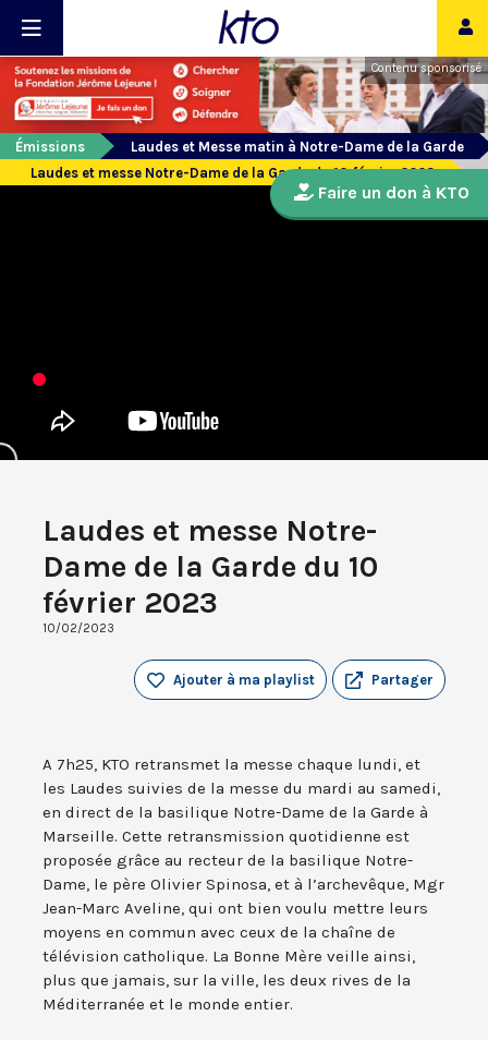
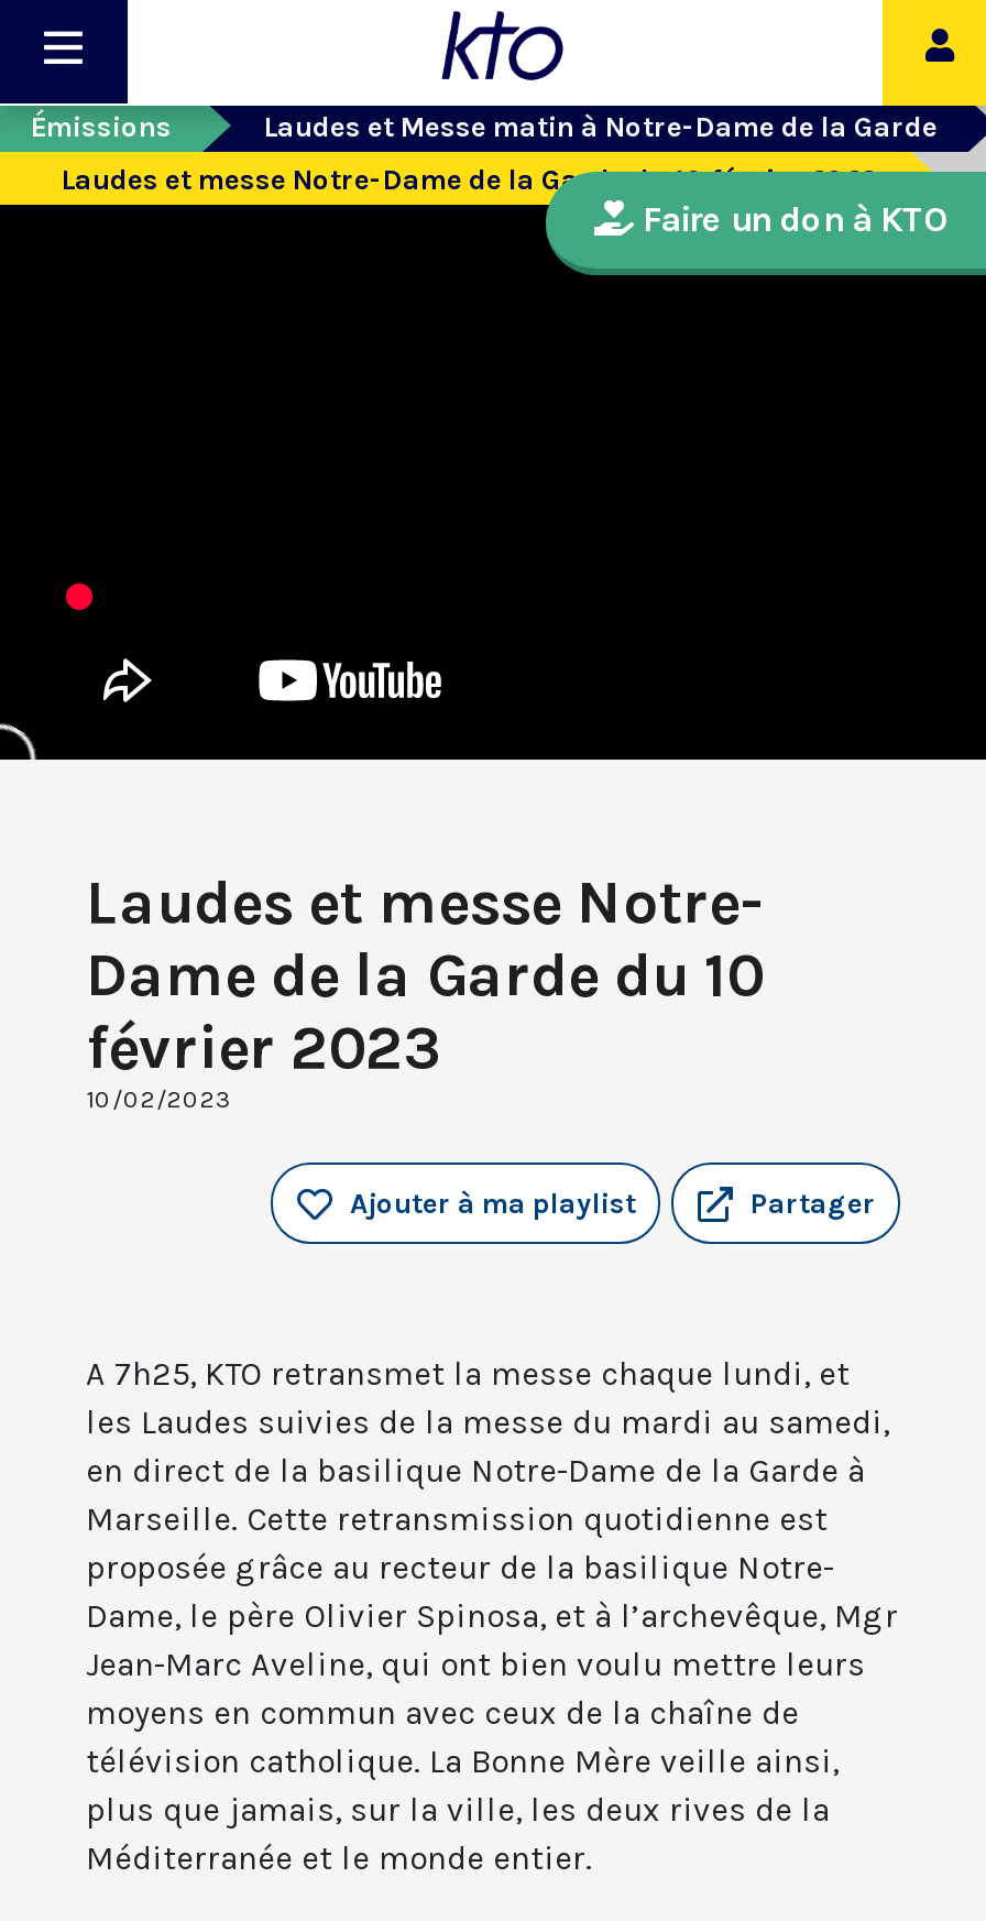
[3,56,485,138] [image] | Contenu sponsorisé -> none

